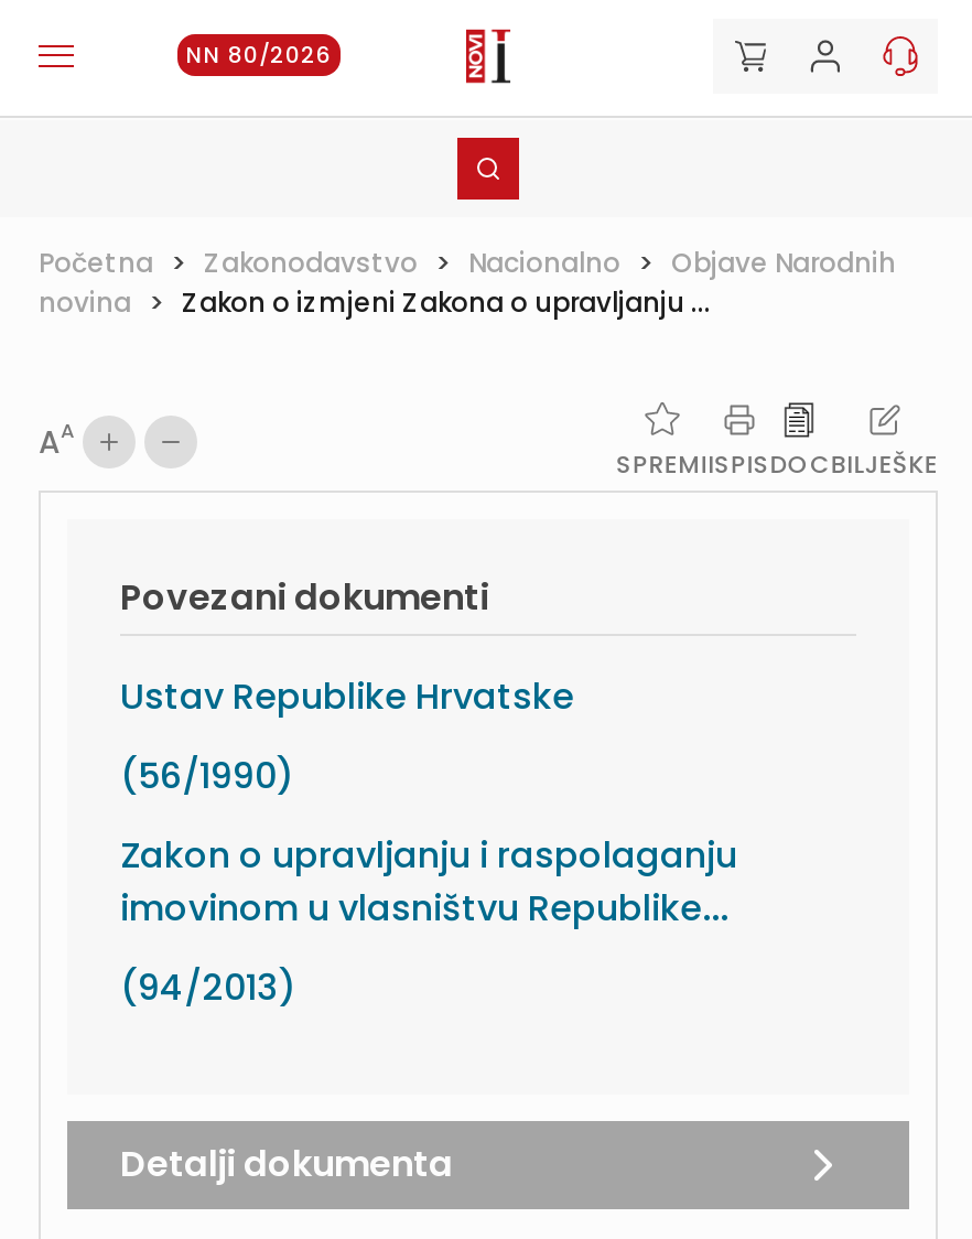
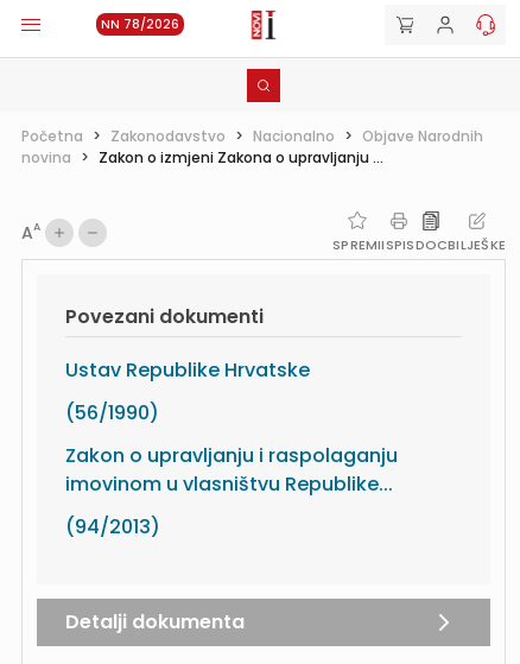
[186,39,332,72] NN 80/2026 -> [101,15,179,33] NN 78/2026

